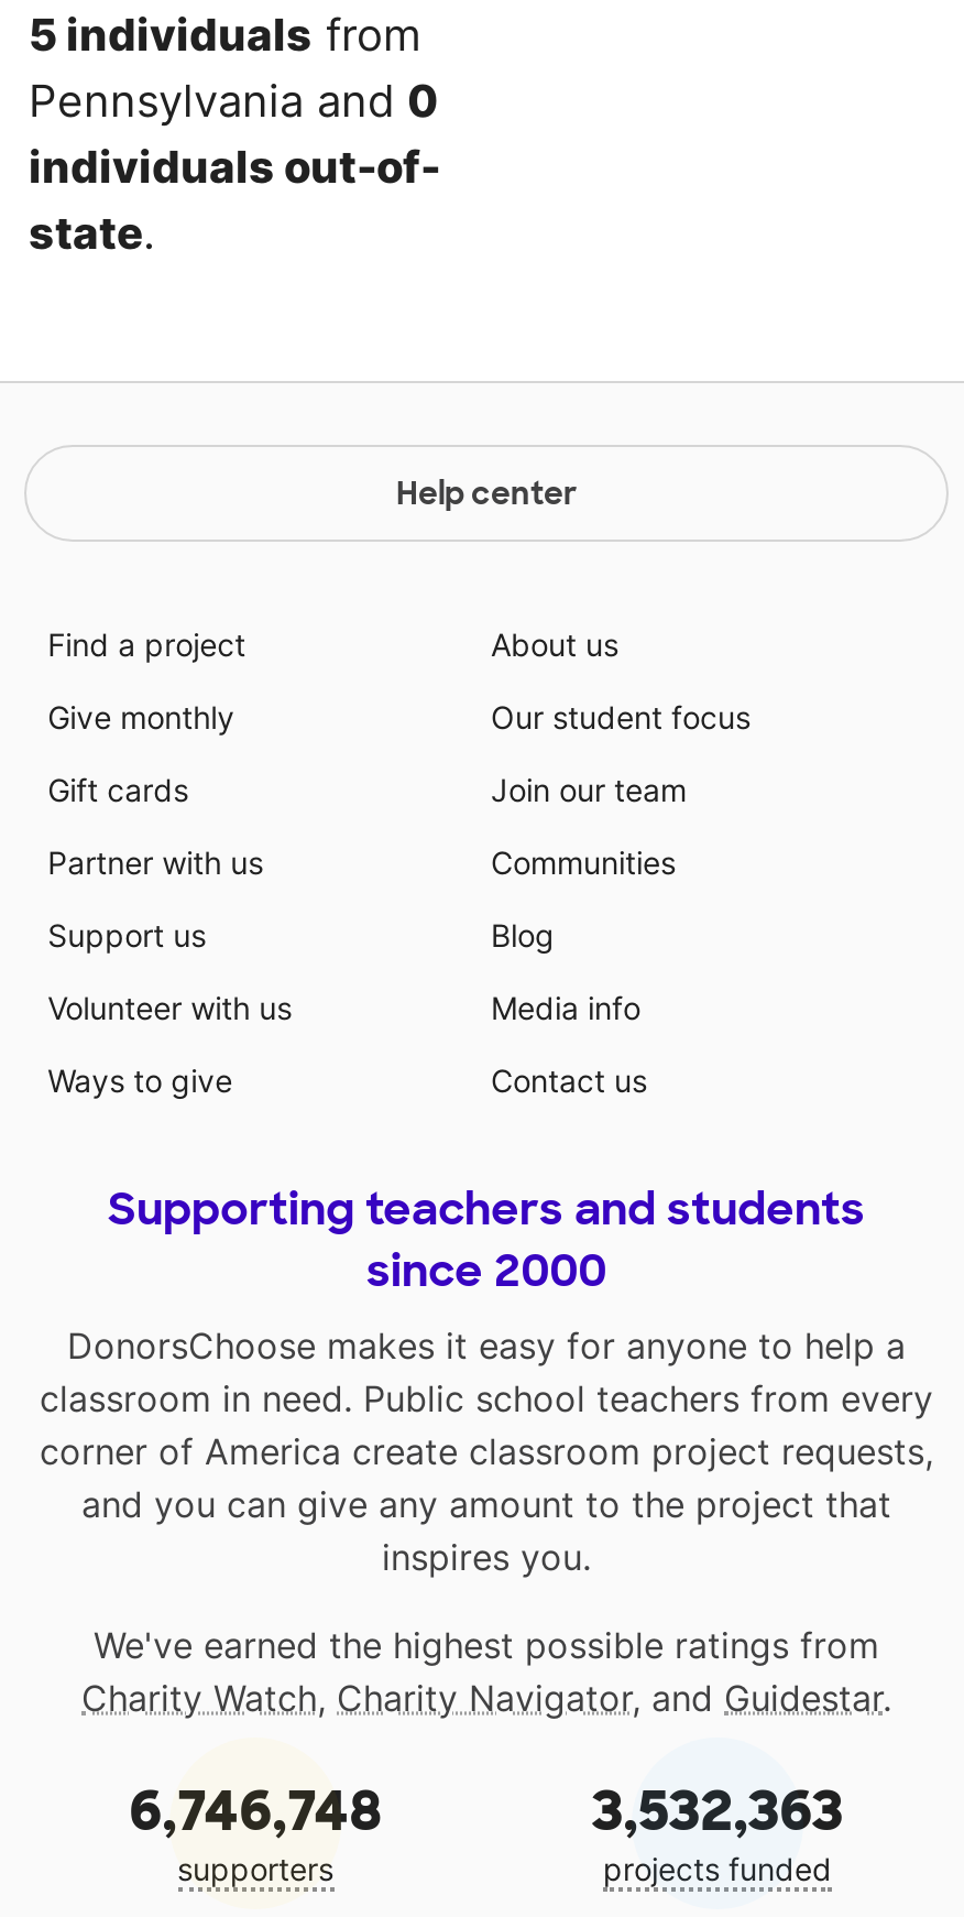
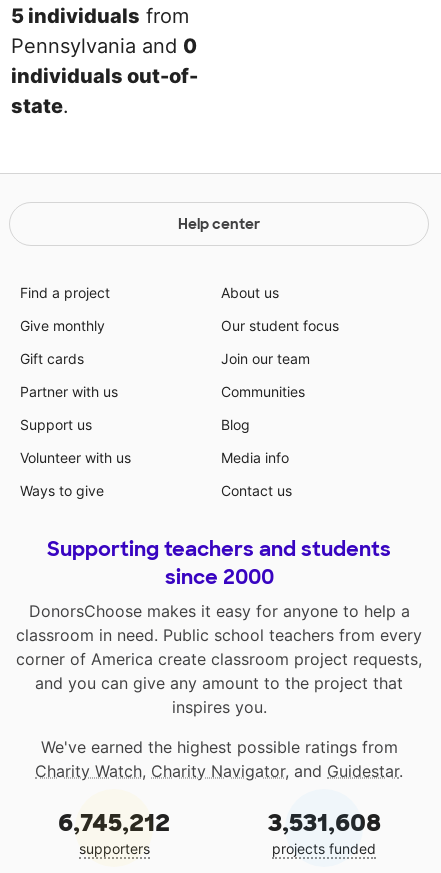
[129,1778,382,1846] 6,746,748 -> [58,807,170,838] 6,745,212
[592,1778,843,1846] 3,532,363 -> [267,807,380,838] 3,531,608

